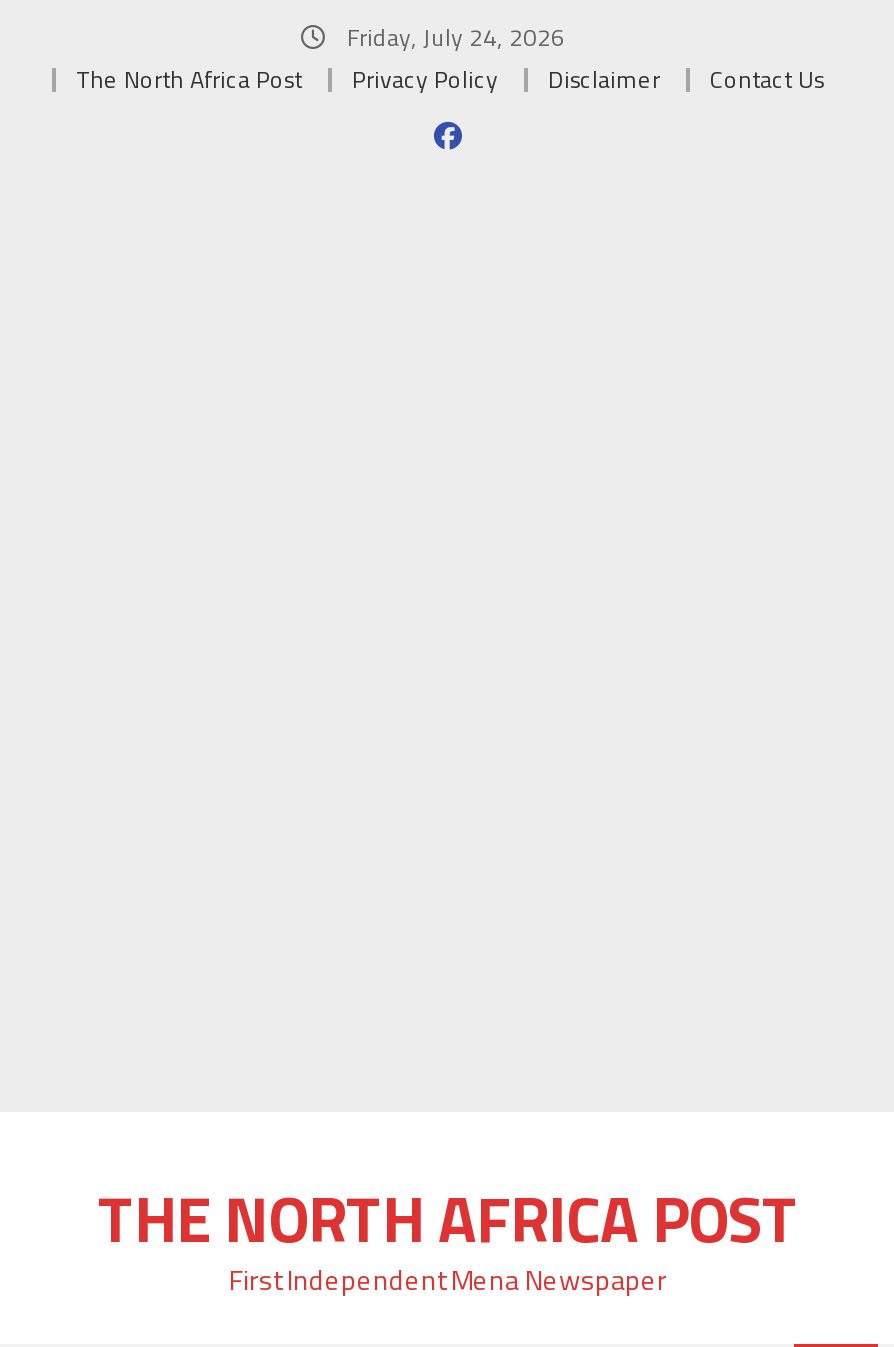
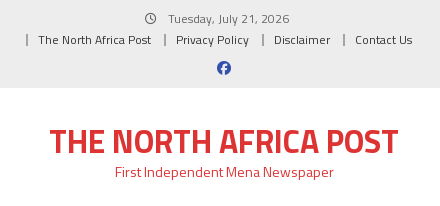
[341,18,565,56] Friday, July 24, 2026 -> [164,9,288,28] Tuesday, July 21, 2026

